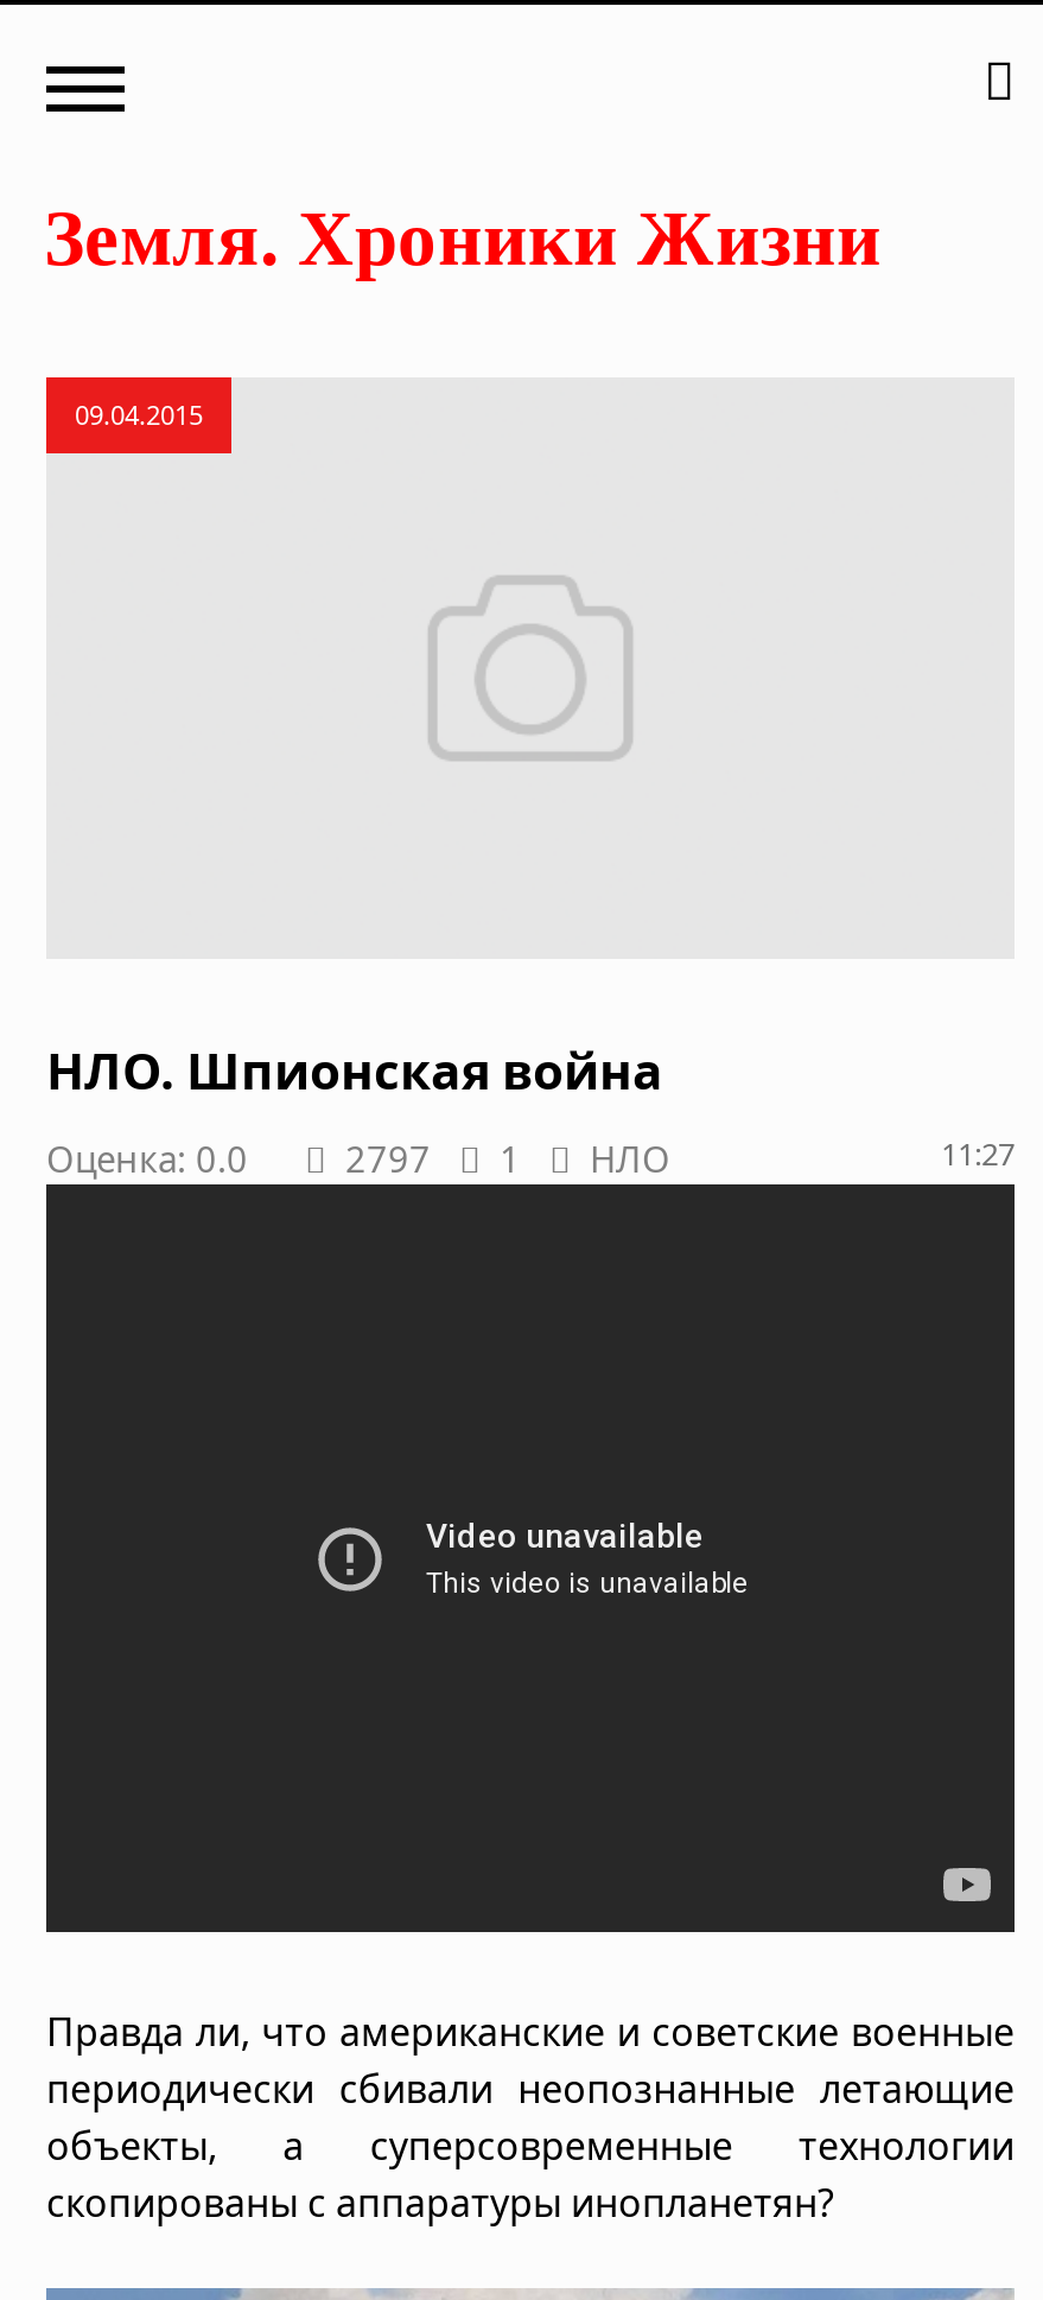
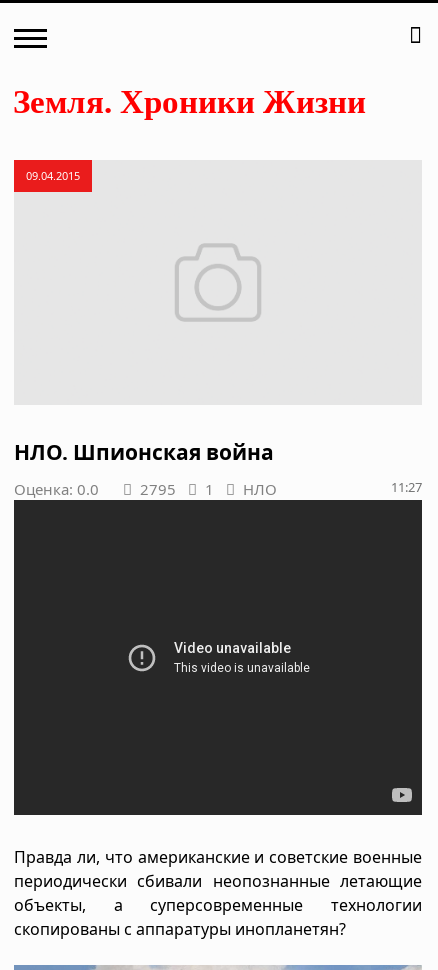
[46,1134,670,1182] Оценка: 0.0 2797 1 НЛО -> [14,479,277,499] Оценка: 0.0 2795 1 НЛО

